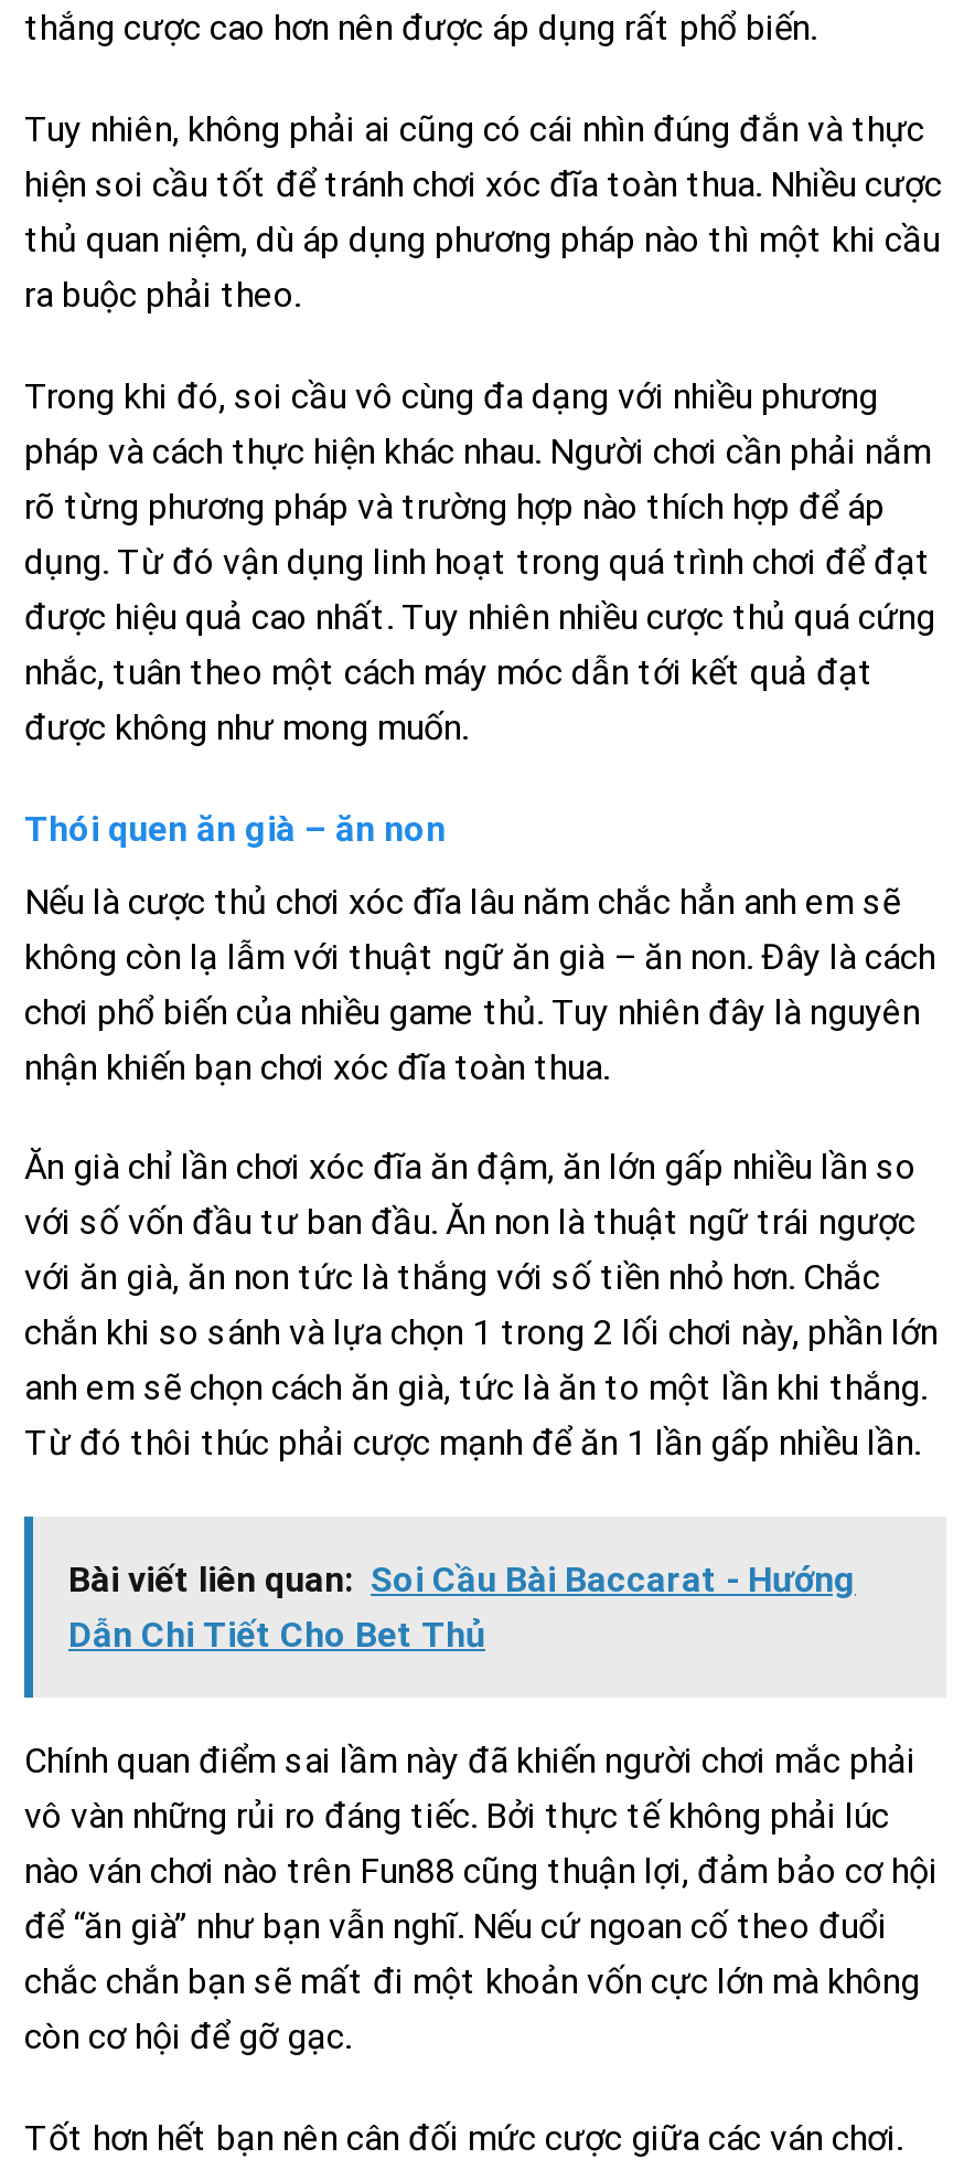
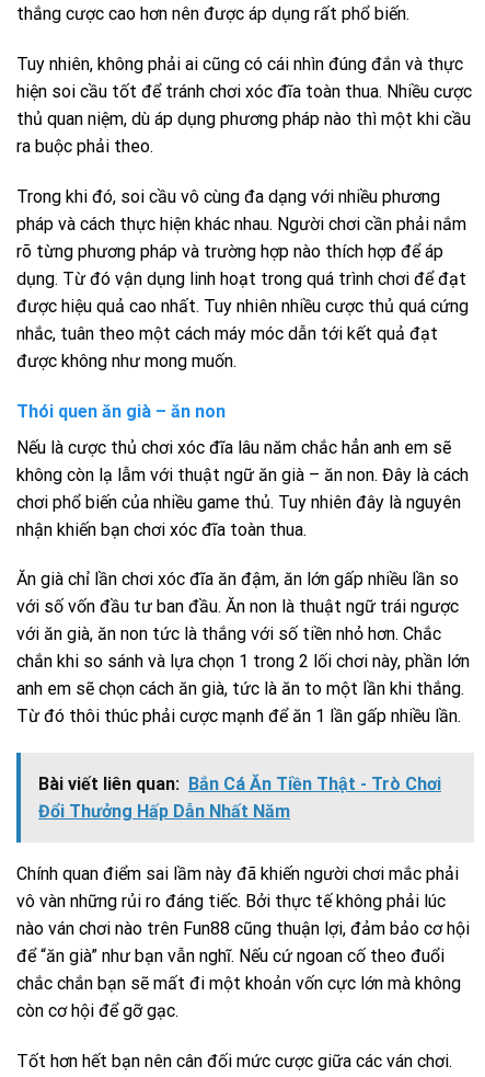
[68,1559,856,1656] Bài viết liên quan: Soi Cầu Bài Baccarat - Hướng | Dẫn Chi Tiết Cho Bet Thủ -> [38,774,441,822] Bài viết liên quan: Bắn Cá Ăn Tiền Thật - Trò Chơi | Đổi Thưởng Hấp Dẫn Nhất Năm

